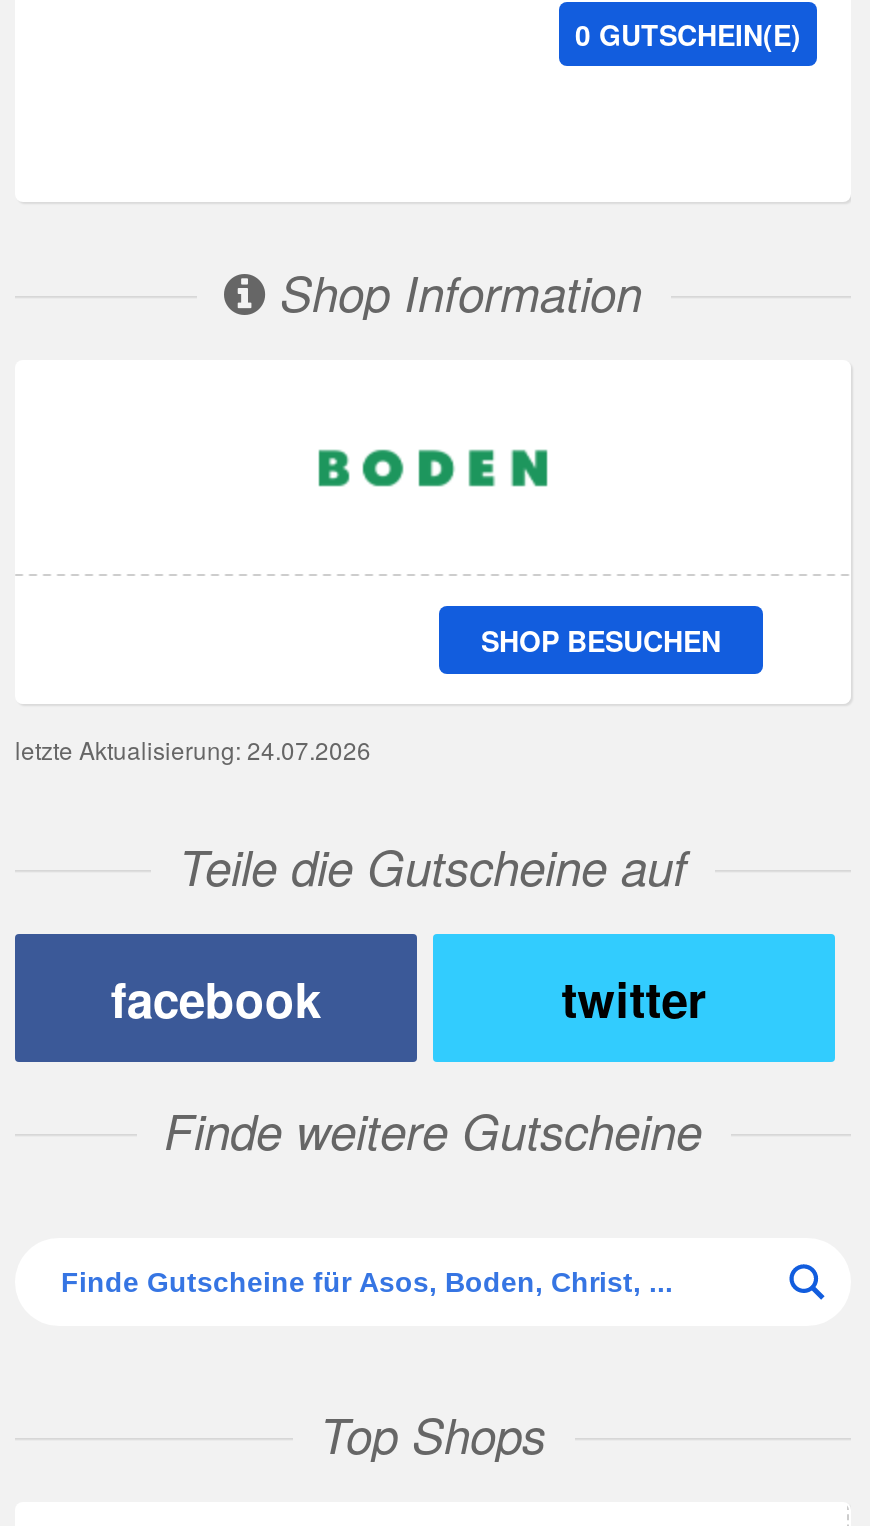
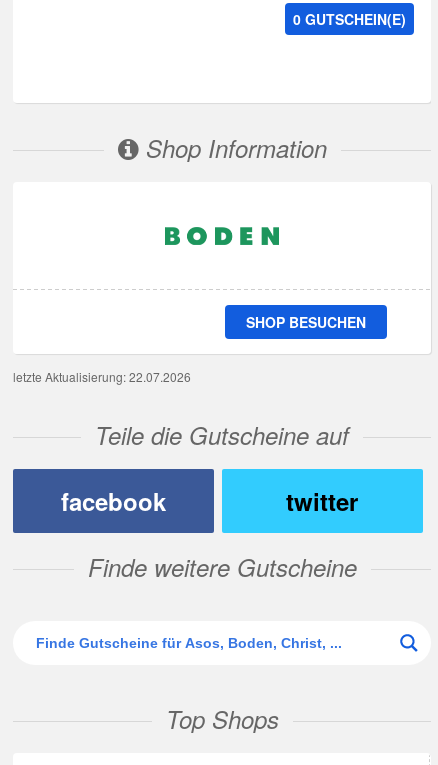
[15,733,371,767] letzte Aktualisierung: 24.07.2026 -> [13,368,191,385] letzte Aktualisierung: 22.07.2026

